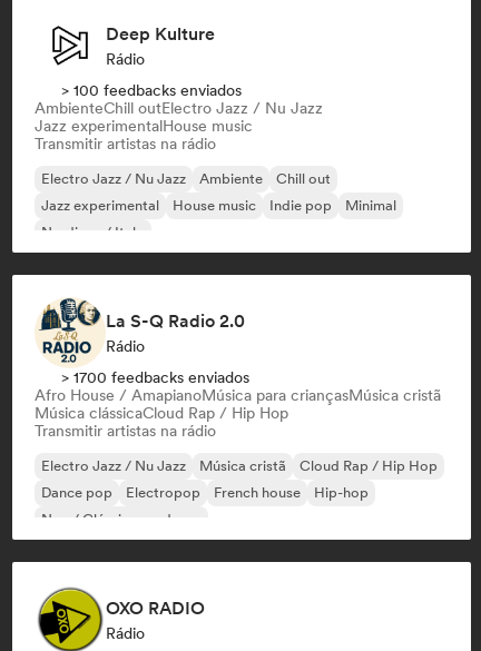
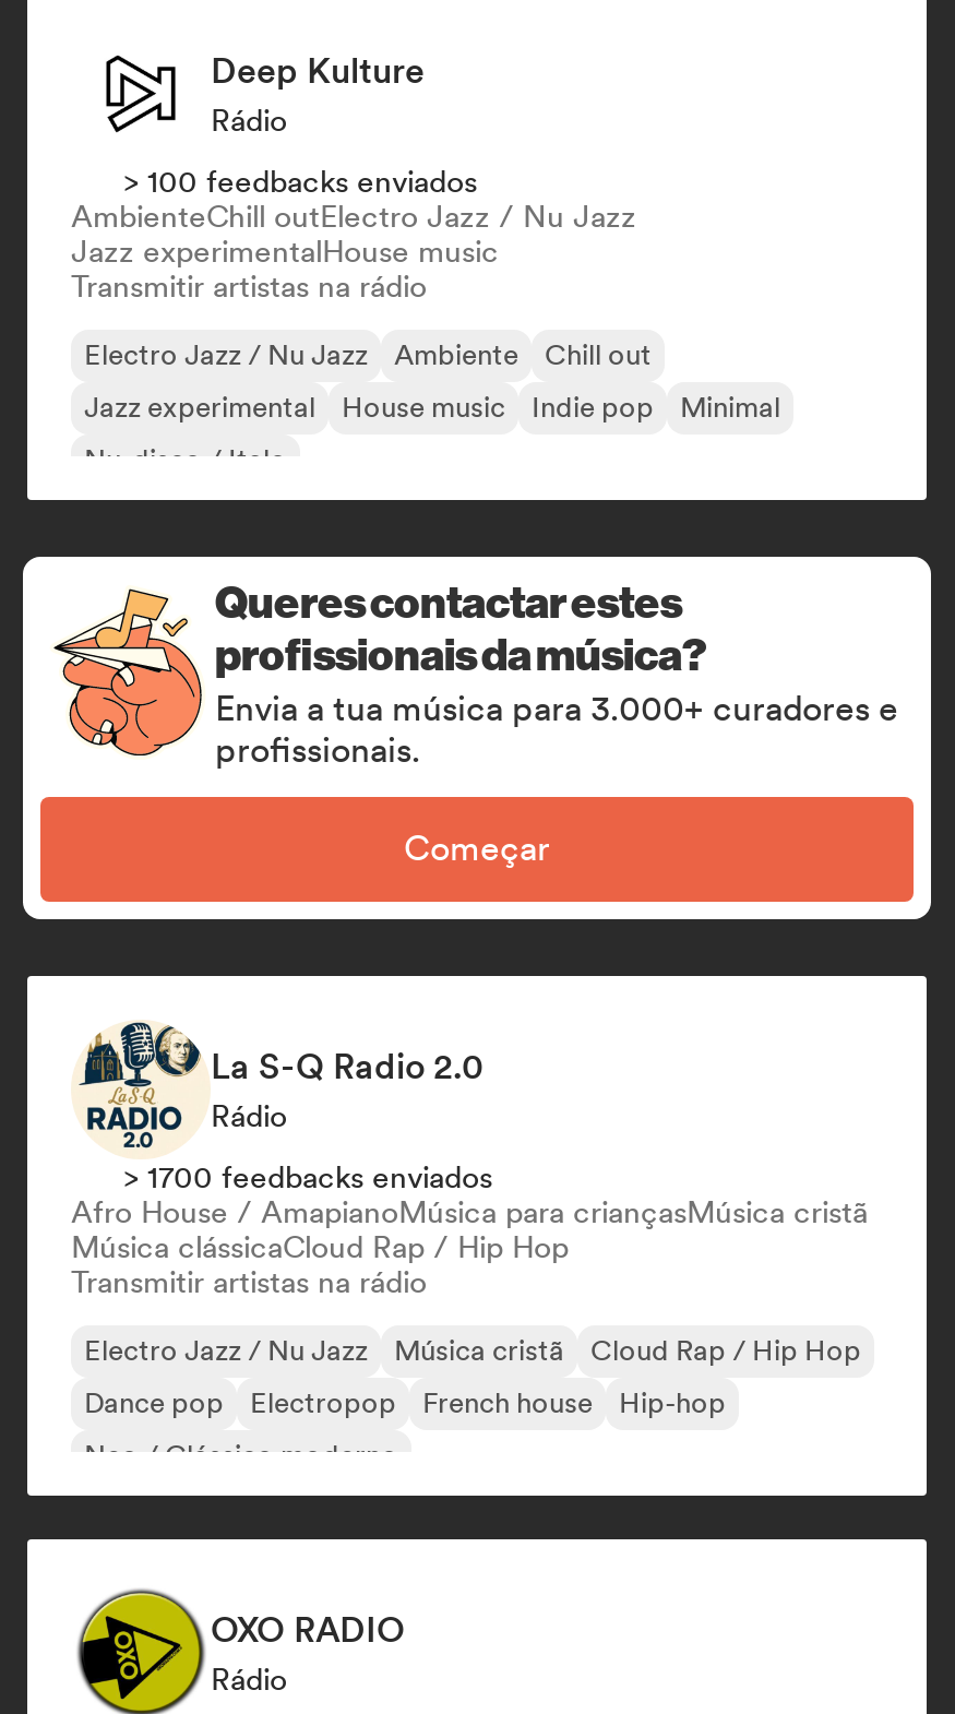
none -> [21,544,933,932] [image] | Queres contactar estes | profissionais da música? | Envia a tua música para 3.000+ curadores e | profissionais. | Começar

